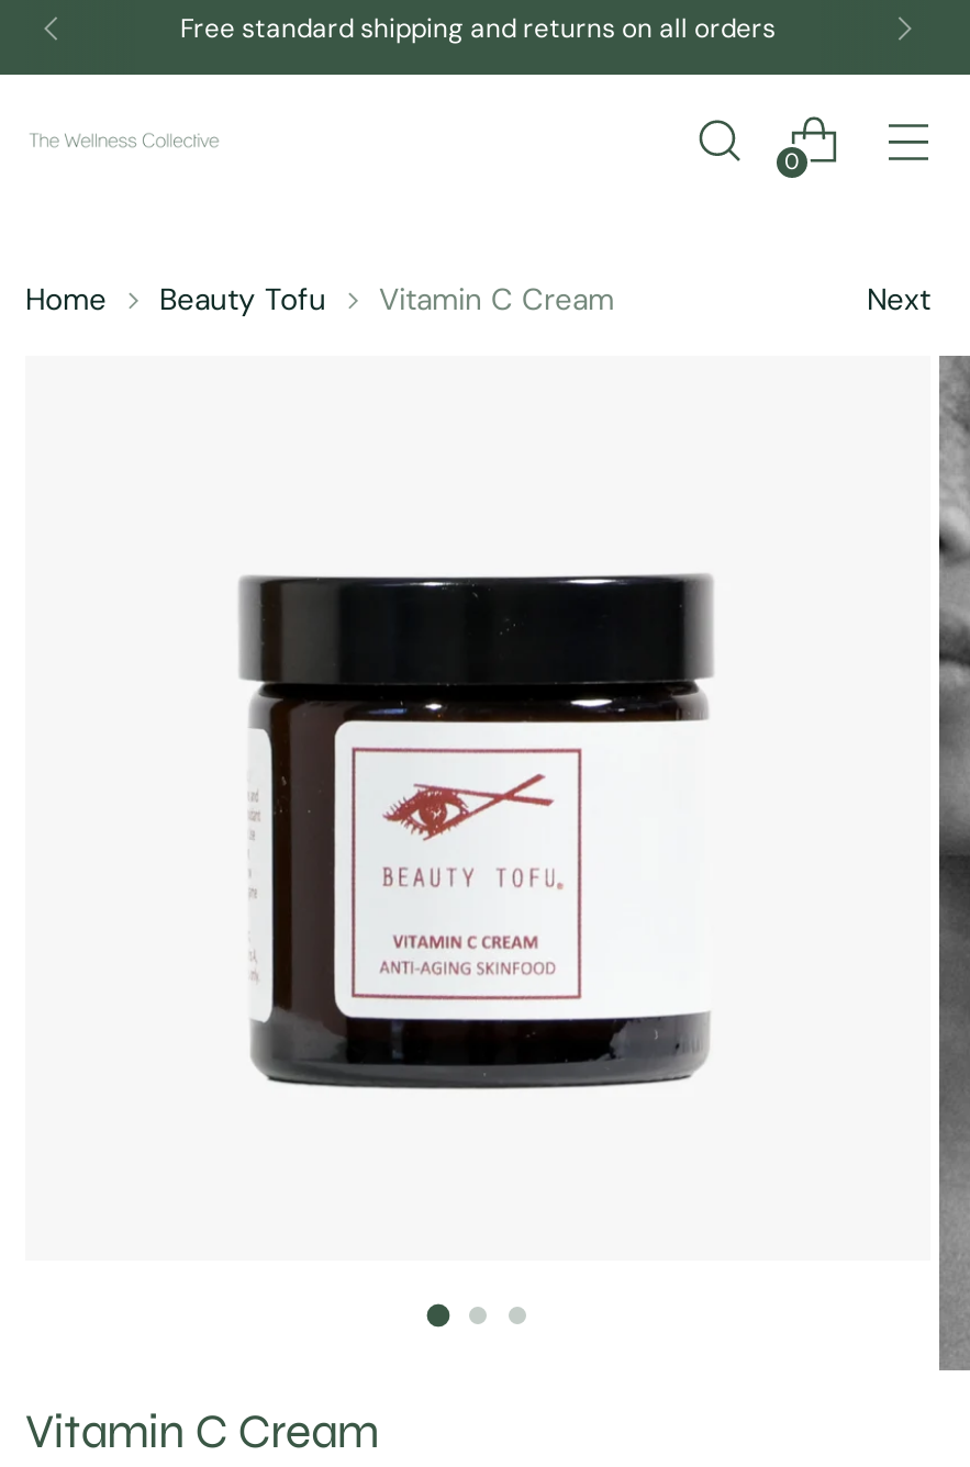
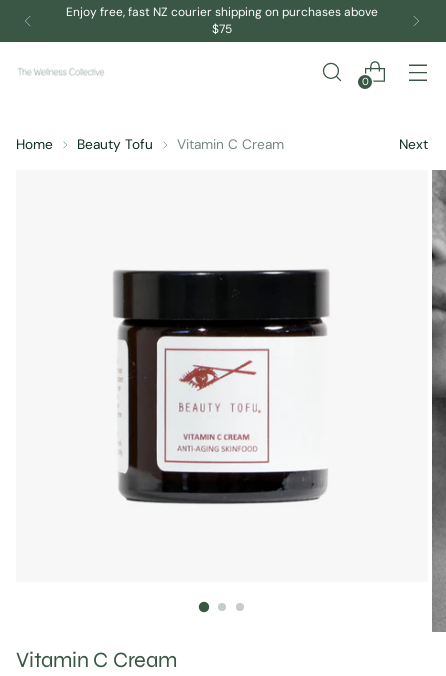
[180,10,776,45] Free standard shipping and returns on all orders -> [66,4,378,37] Enjoy free, fast NZ courier shipping on purchases above | $75

